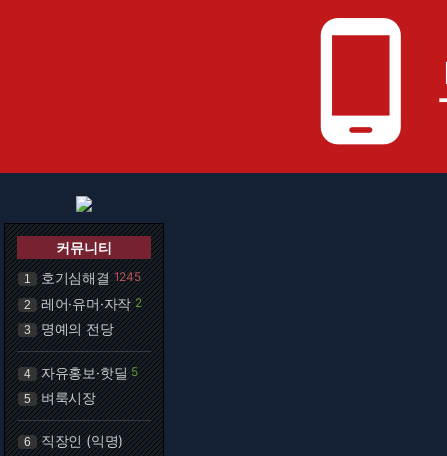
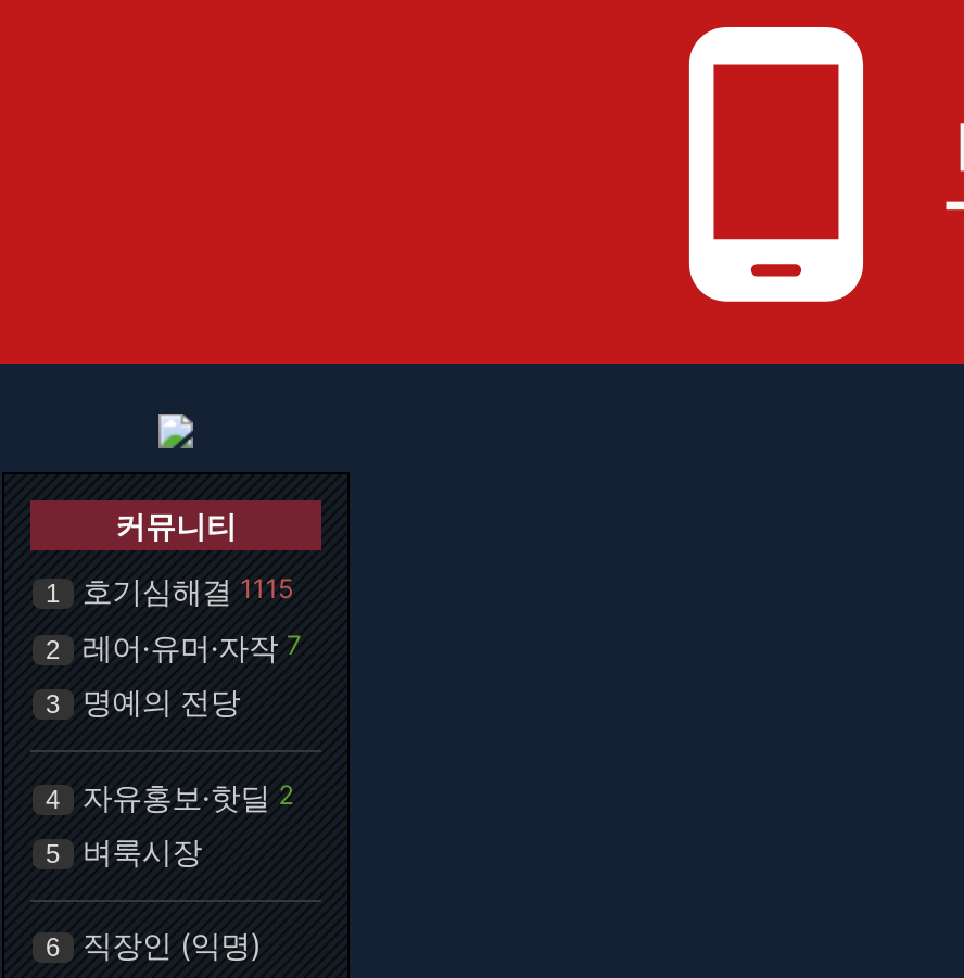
[24,269,141,286] 1 호기심해결 1245 -> [46,572,293,609] 1 호기심해결 1115
[41,295,142,312] 레어·유머·자작 2 -> [82,628,301,665] 레어·유머·자작 7
[41,364,138,381] 자유홍보·핫딜 5 -> [82,778,293,815] 자유홍보·핫딜 2

